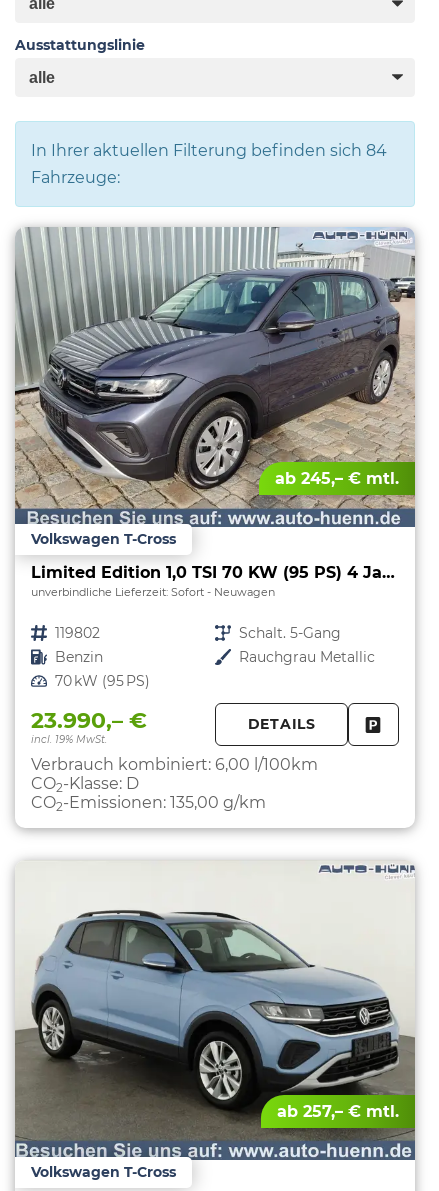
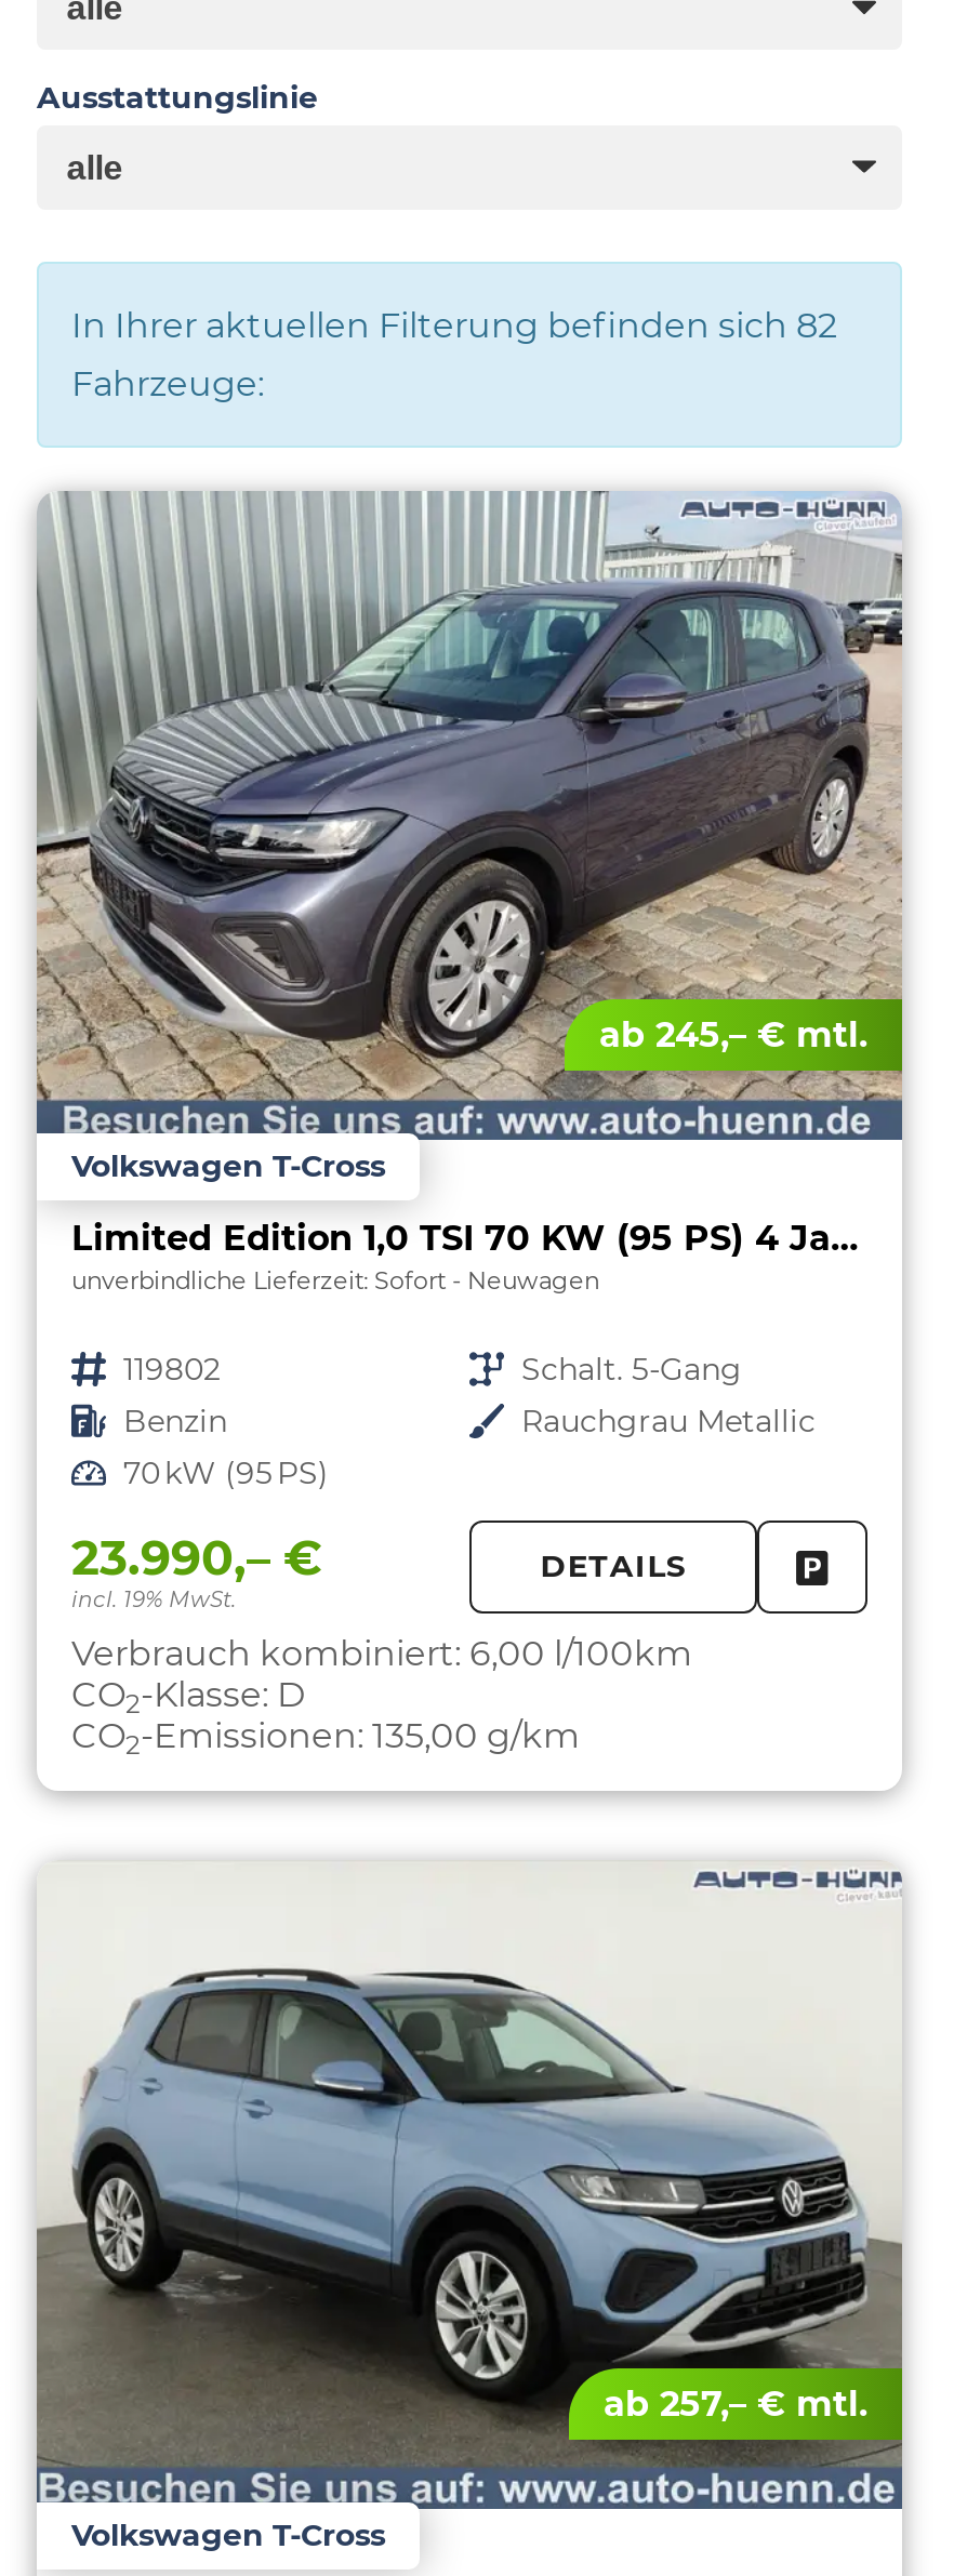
[31,141,387,160] In Ihrer aktuellen Filterung befinden sich 84 -> [71,305,837,346] In Ihrer aktuellen Filterung befinden sich 82

